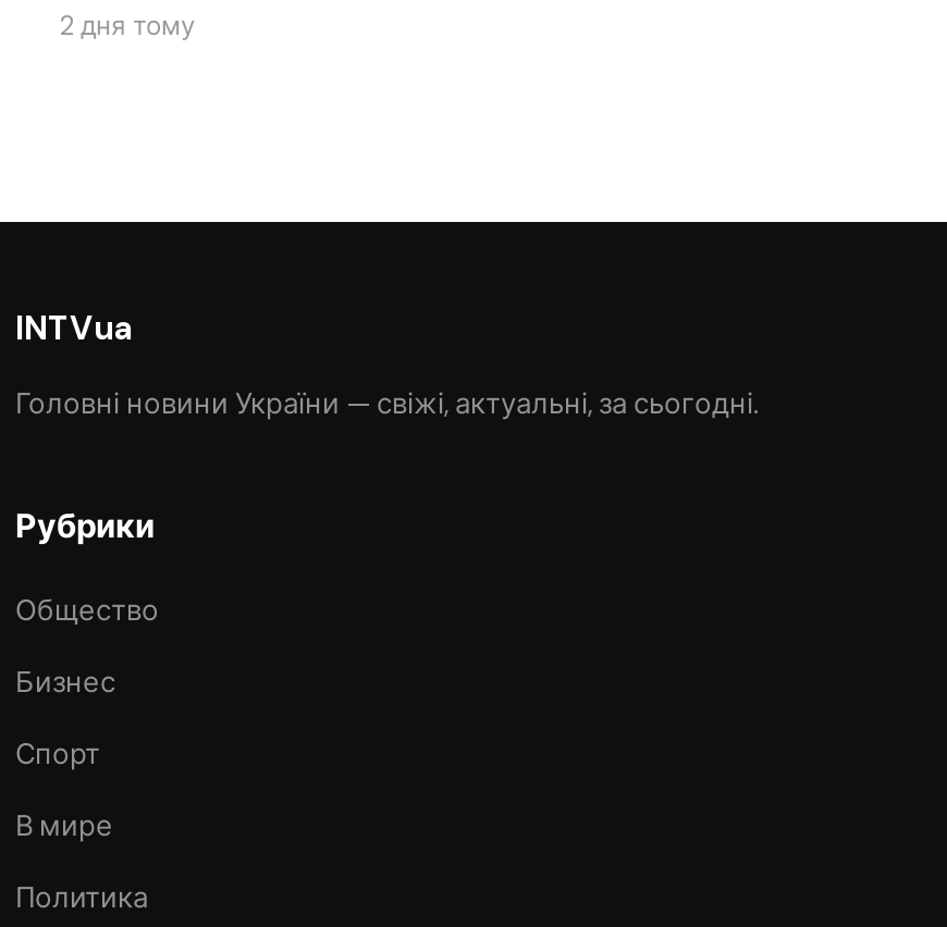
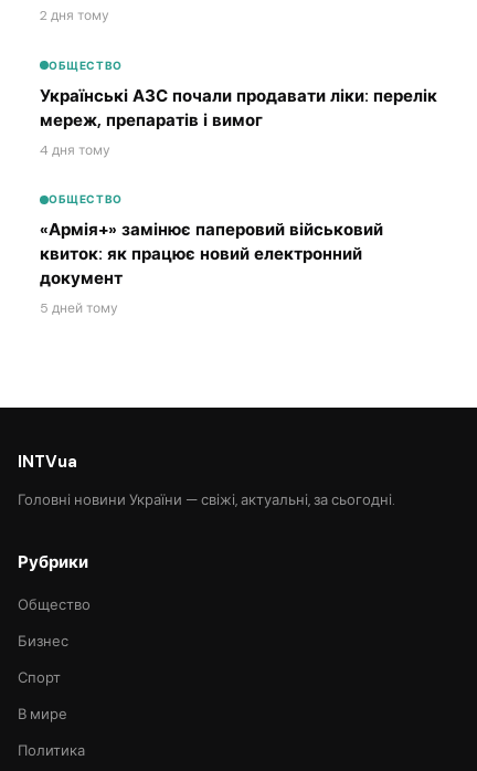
none -> [40,58,437,317] ОБЩЕСТВО | Українські АЗС почали продавати ліки: перелік | мереж, препаратів і вимог | 4 дня тому | ОБЩЕСТВО | «Армія+» замінює паперовий військовий | квиток: як працює новий електронний | документ | 5 дней тому

